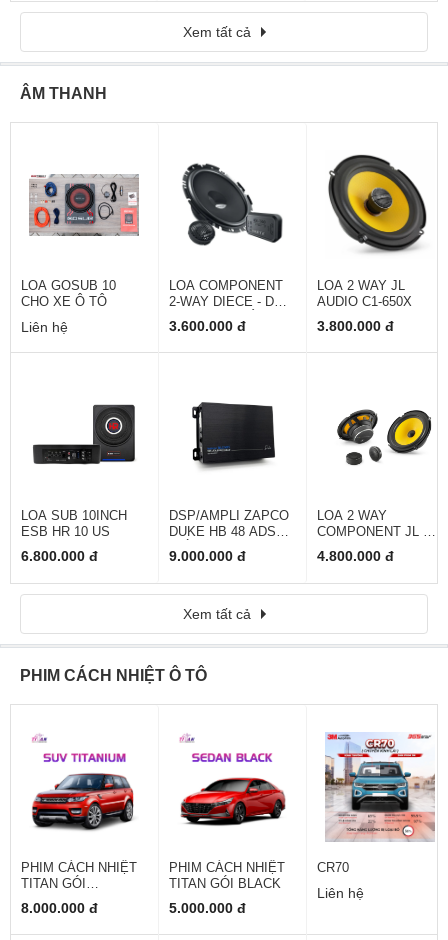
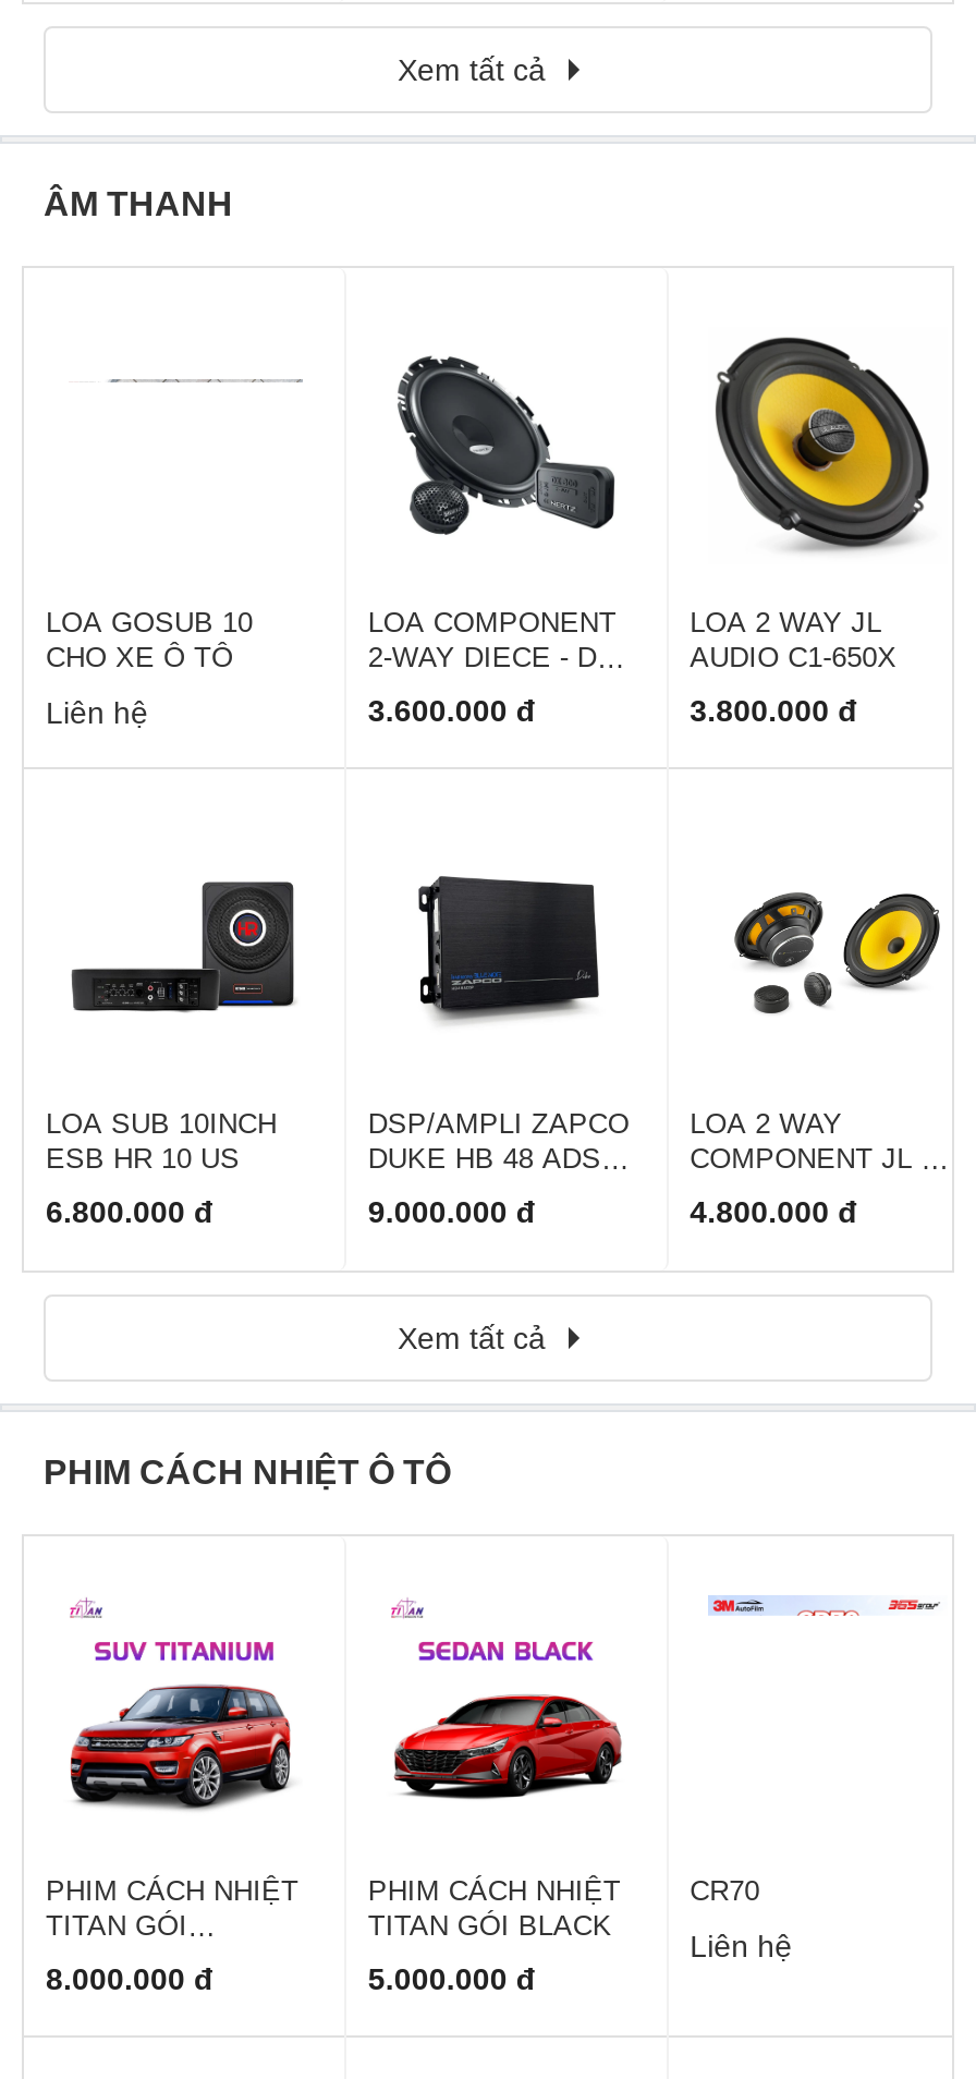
[28,174,140,237] [image] -> none
[324,740,436,842] [image] -> none

